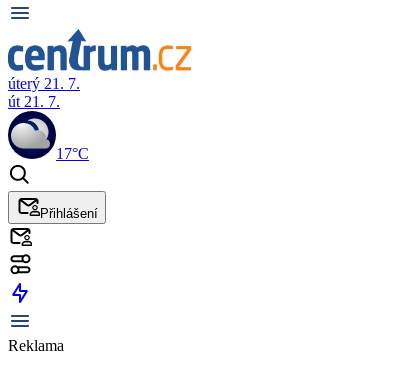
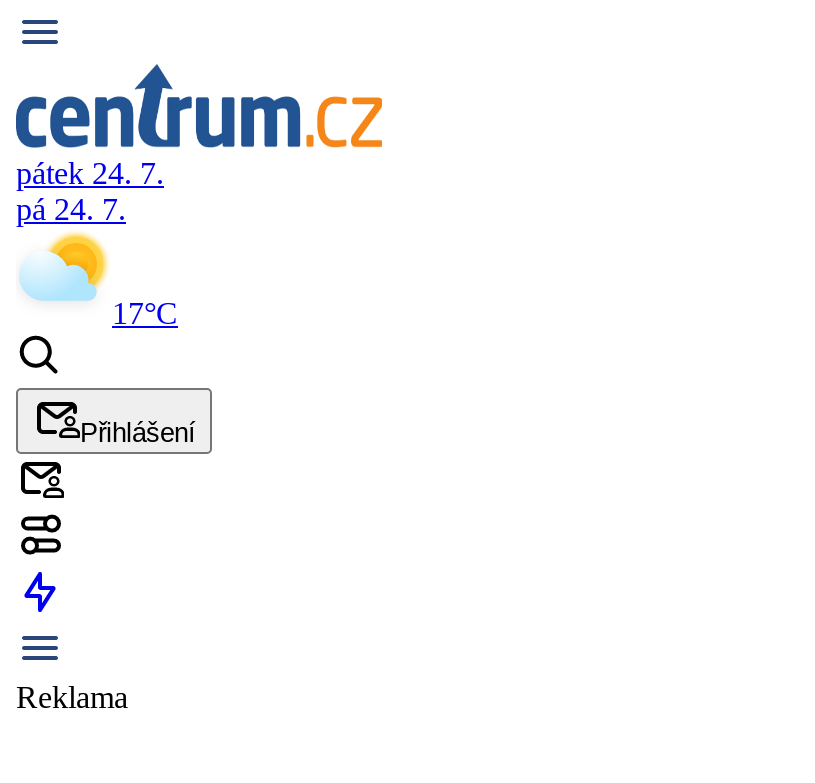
[8,75,80,110] úterý 21. 7. | út 21. 7. -> [16,156,164,226] pátek 24. 7. | pá 24. 7.
[7,118,57,160] [image] -> [16,242,112,324] [image]

